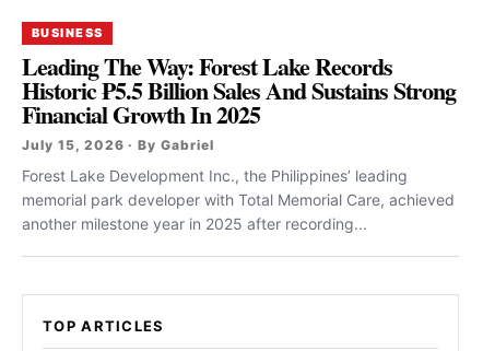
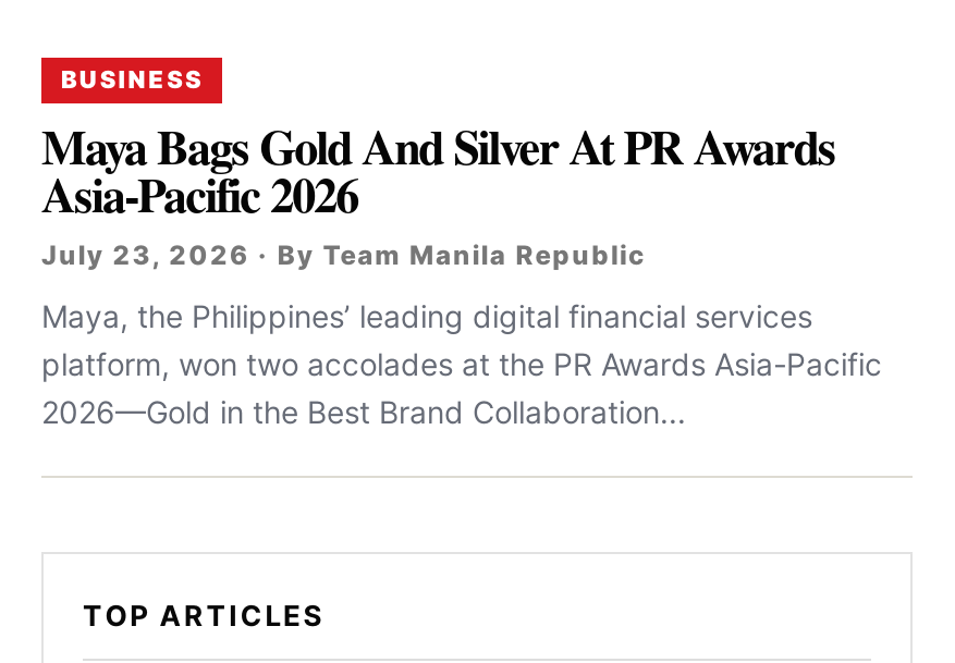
[22,48,456,153] Leading The Way: Forest Lake Records | Historic ₱5.5 Billion Sales And Sustains Strong | Financial Growth In 2025 | July 15, 2026 · By Gabriel -> [41,109,835,270] Maya Bags Gold And Silver At PR Awards | Asia-Pacific 2026 | July 23, 2026 · By Team Manila Republic
[22,166,455,232] Forest Lake Development Inc., the Philippines’ leading | memorial park developer with Total Memorial Care, achieved | another milestone year in 2025 after recording... -> [41,296,882,429] Maya, the Philippines’ leading digital financial services | platform, won two accolades at the PR Awards Asia-Pacific | 2026—Gold in the Best Brand Collaboration...

